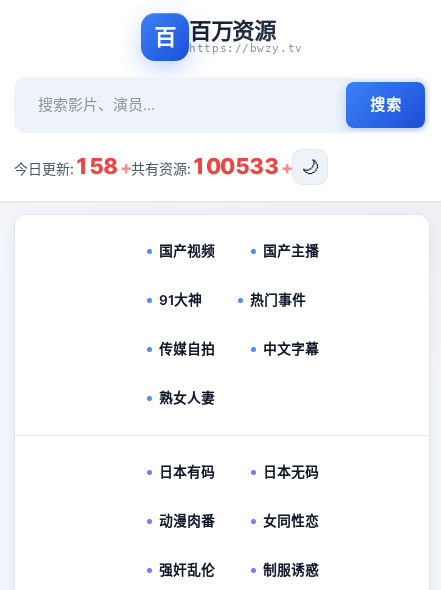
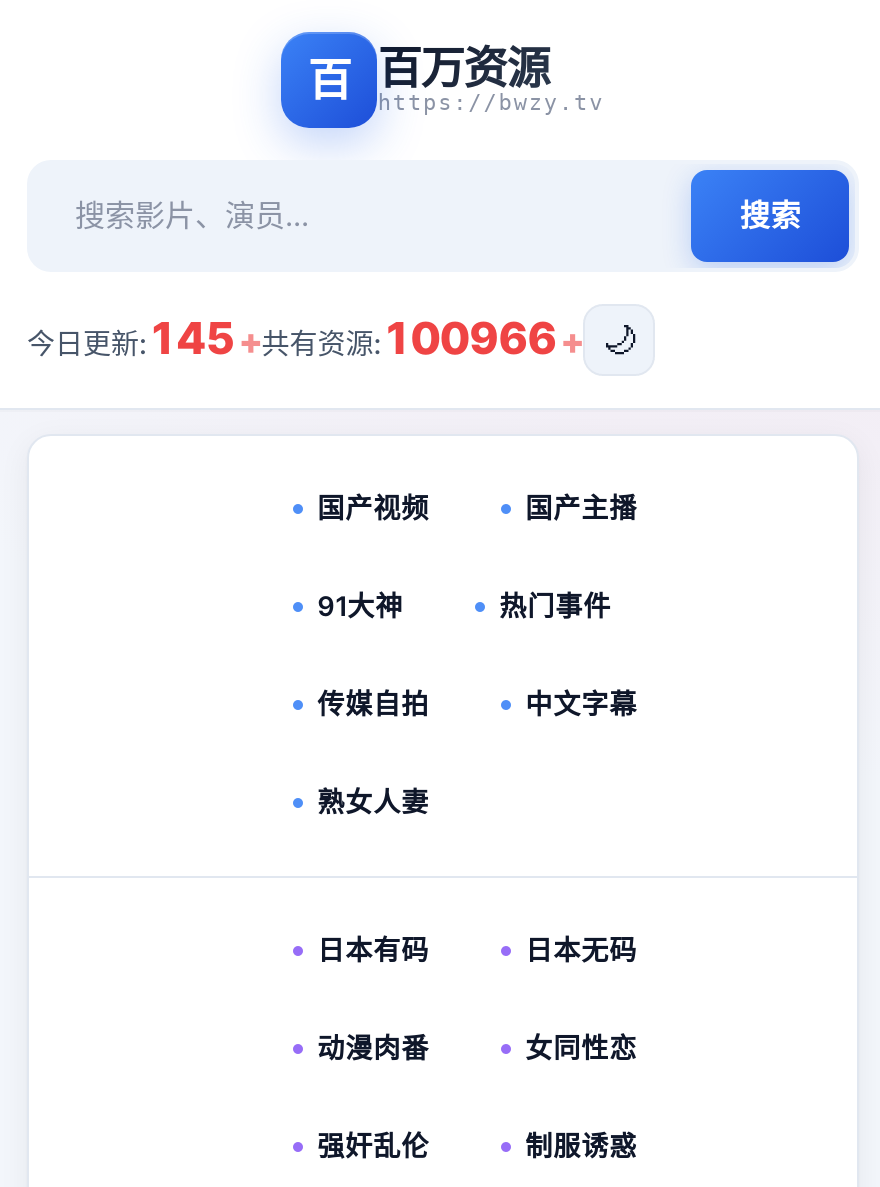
[14,152,118,178] 今日更新: 158 -> [27,311,234,363] 今日更新: 145
[131,152,279,178] 共有资源: 100533 -> [261,311,556,363] 共有资源: 100966

